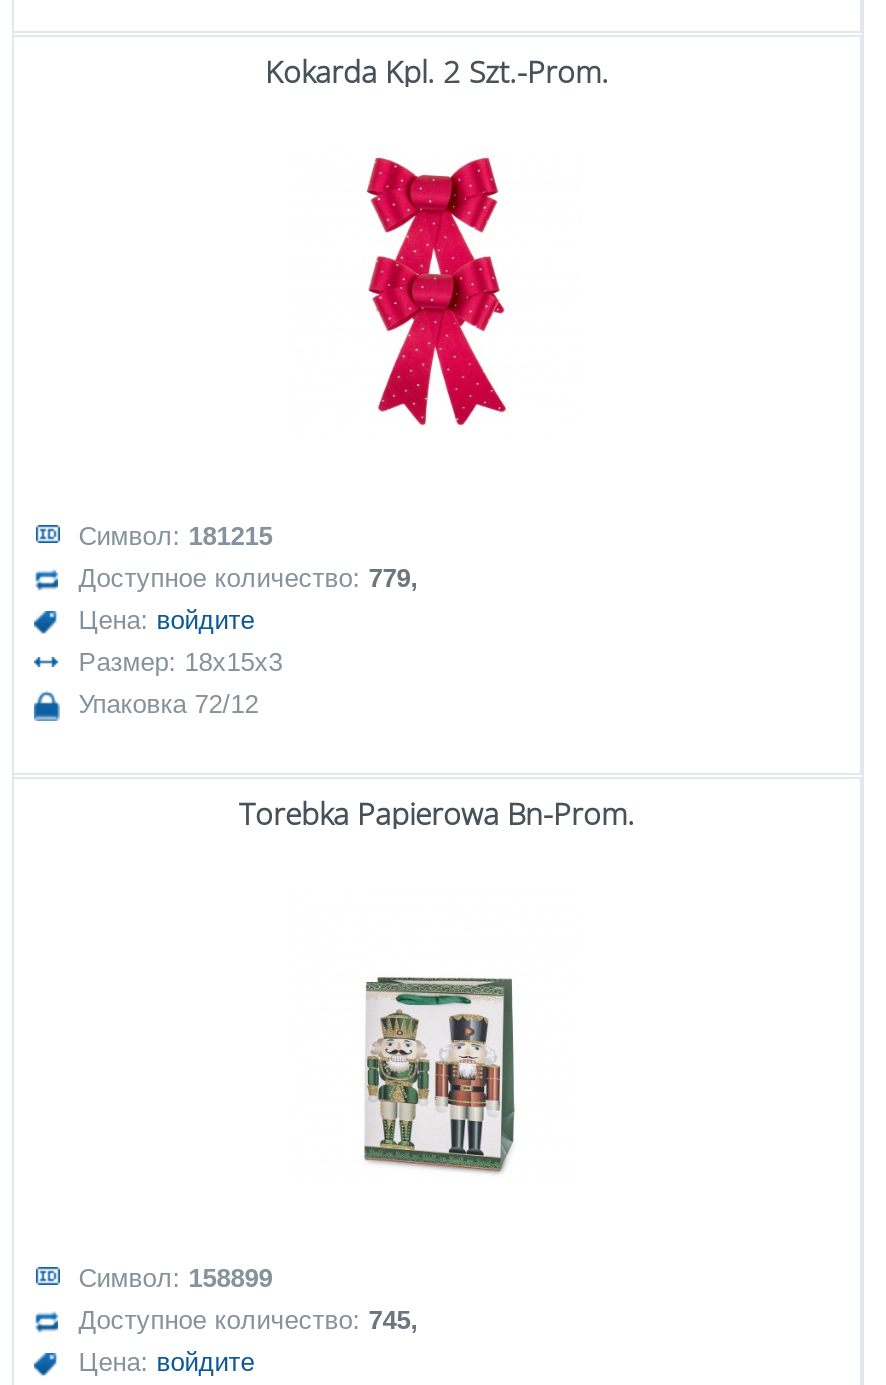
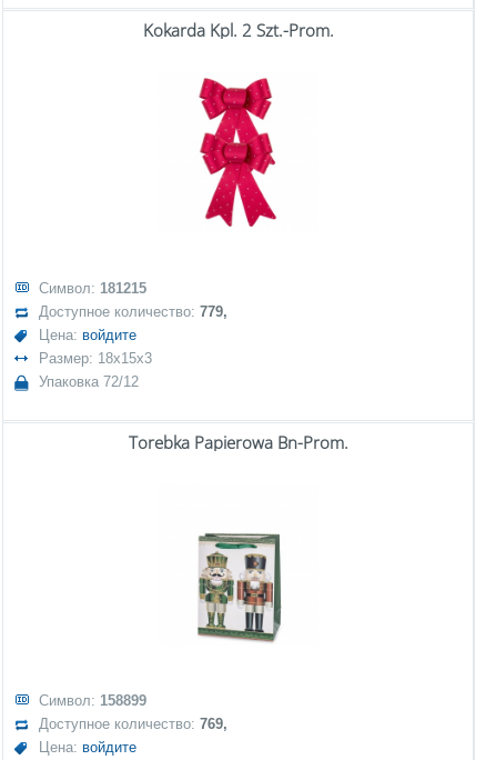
[78,1305,418,1335] Доступное количество: 745, -> [39,716,228,732] Доступное количество: 769,

